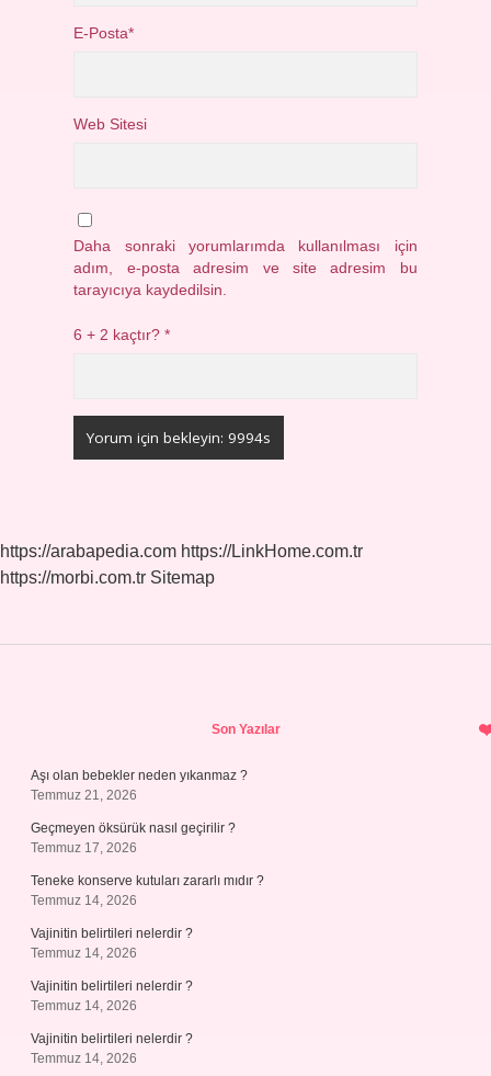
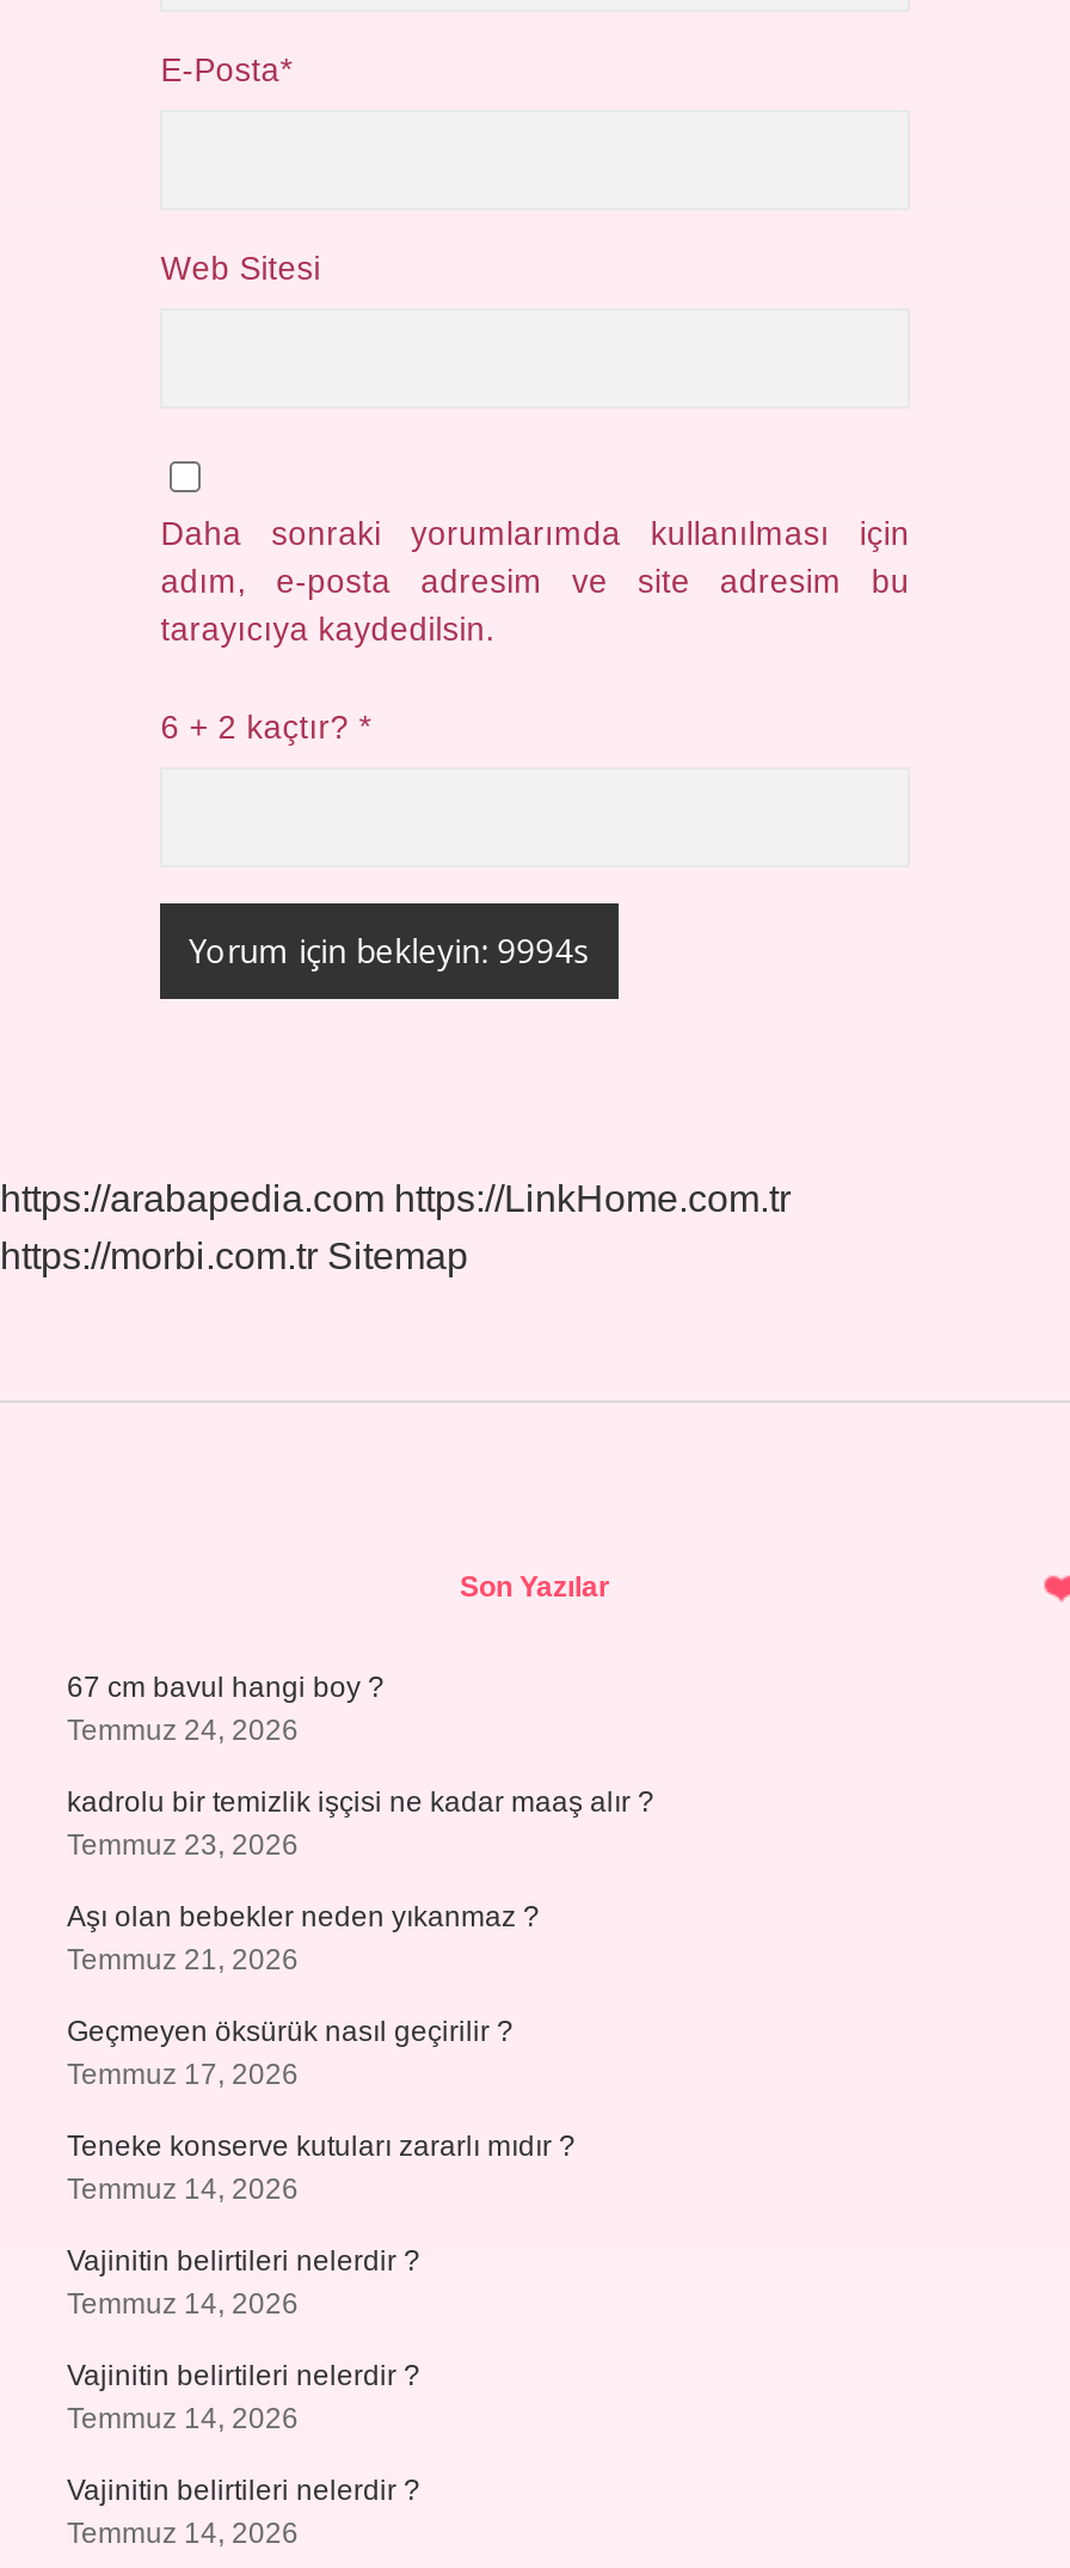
none -> [67,1671,654,1862] 67 cm bavul hangi boy ? | Temmuz 24, 2026 | kadrolu bir temizlik işçisi ne kadar maaş alır ? | Temmuz 23, 2026

